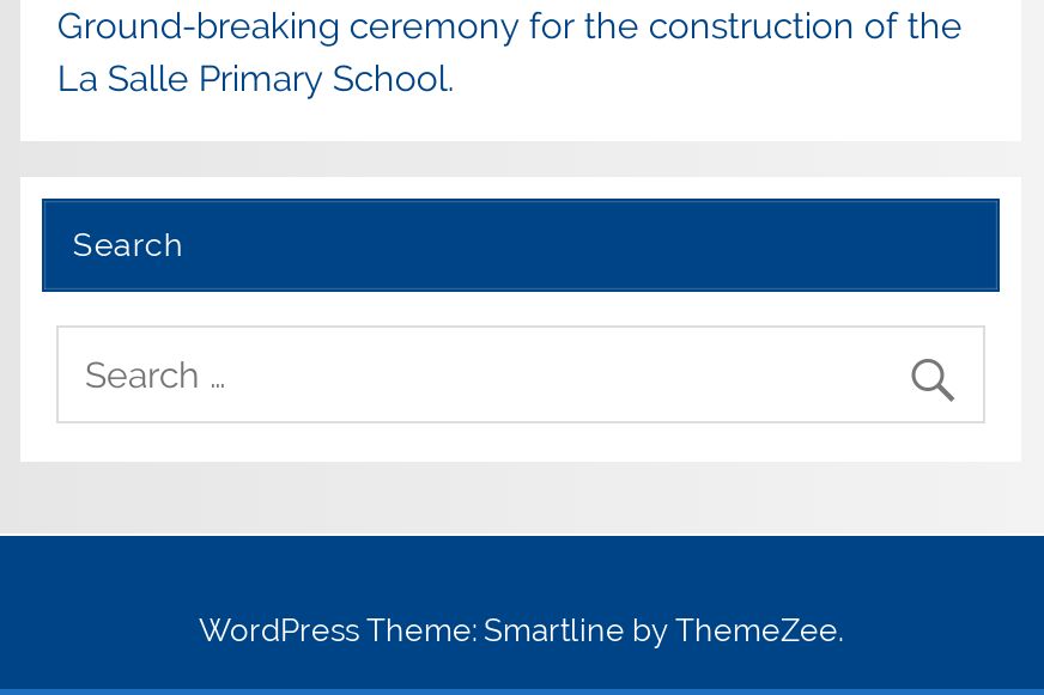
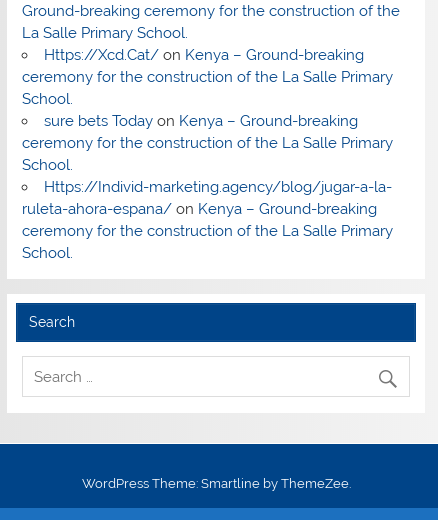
none -> [22,46,393,262] Https://Xcd.Cat/ on Kenya – Ground-breaking | ceremony for the construction of the La Salle Primary | School. | sure bets Today on Kenya – Ground-breaking | ceremony for the construction of the La Salle Primary | School. | Https://Individ-marketing.agency/blog/jugar-a-la- | ruleta-ahora-espana/ on Kenya – Ground-breaking | ceremony for the construction of the La Salle Primary | School.

